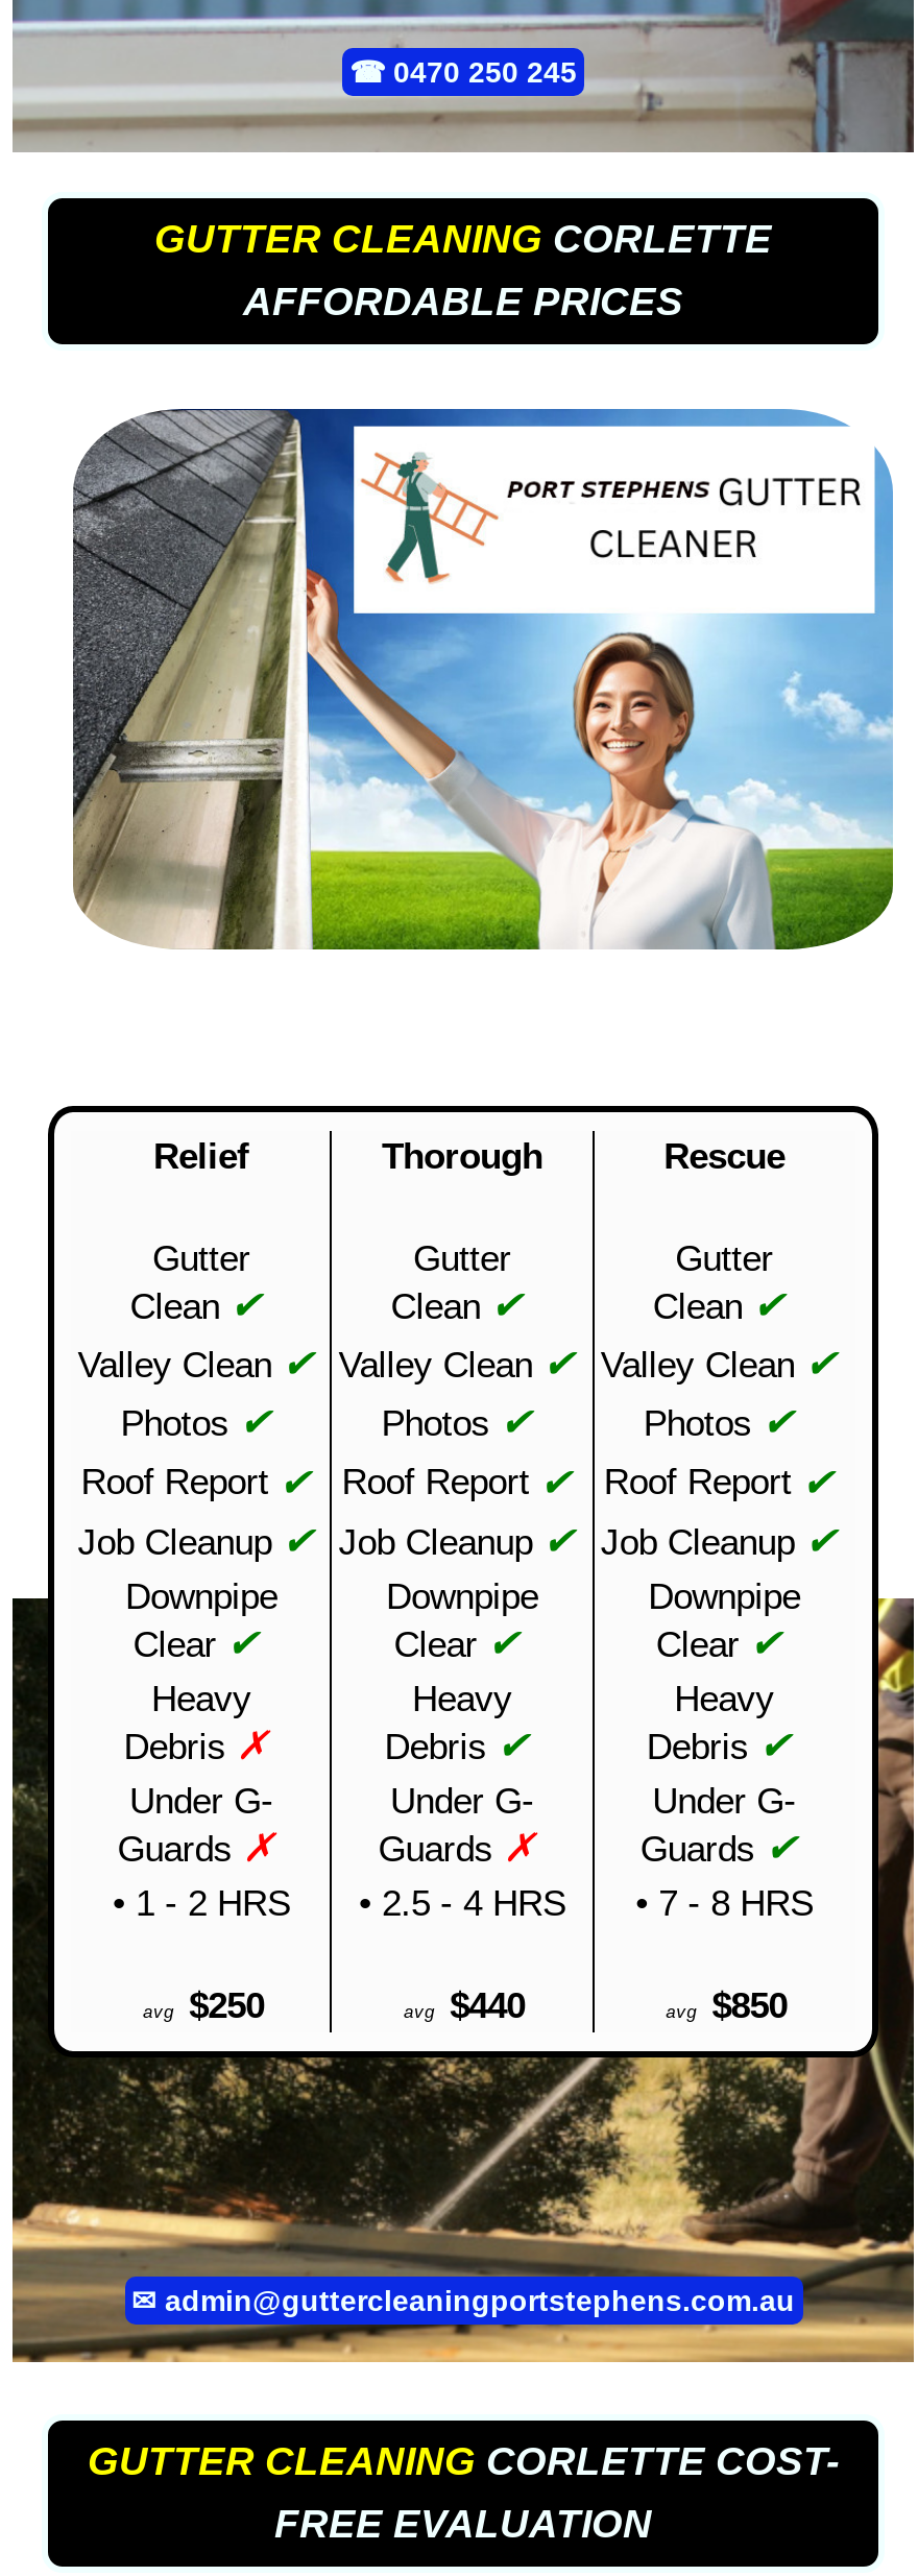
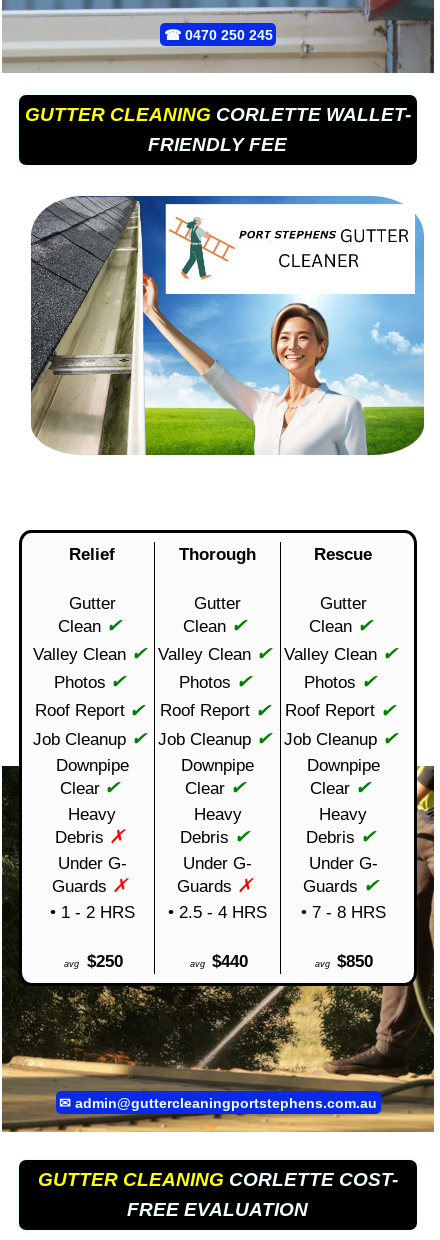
[154,217,772,323] GUTTER CLEANING CORLETTE | AFFORDABLE PRICES -> [25,104,411,155] GUTTER CLEANING CORLETTE WALLET- | FRIENDLY FEE

